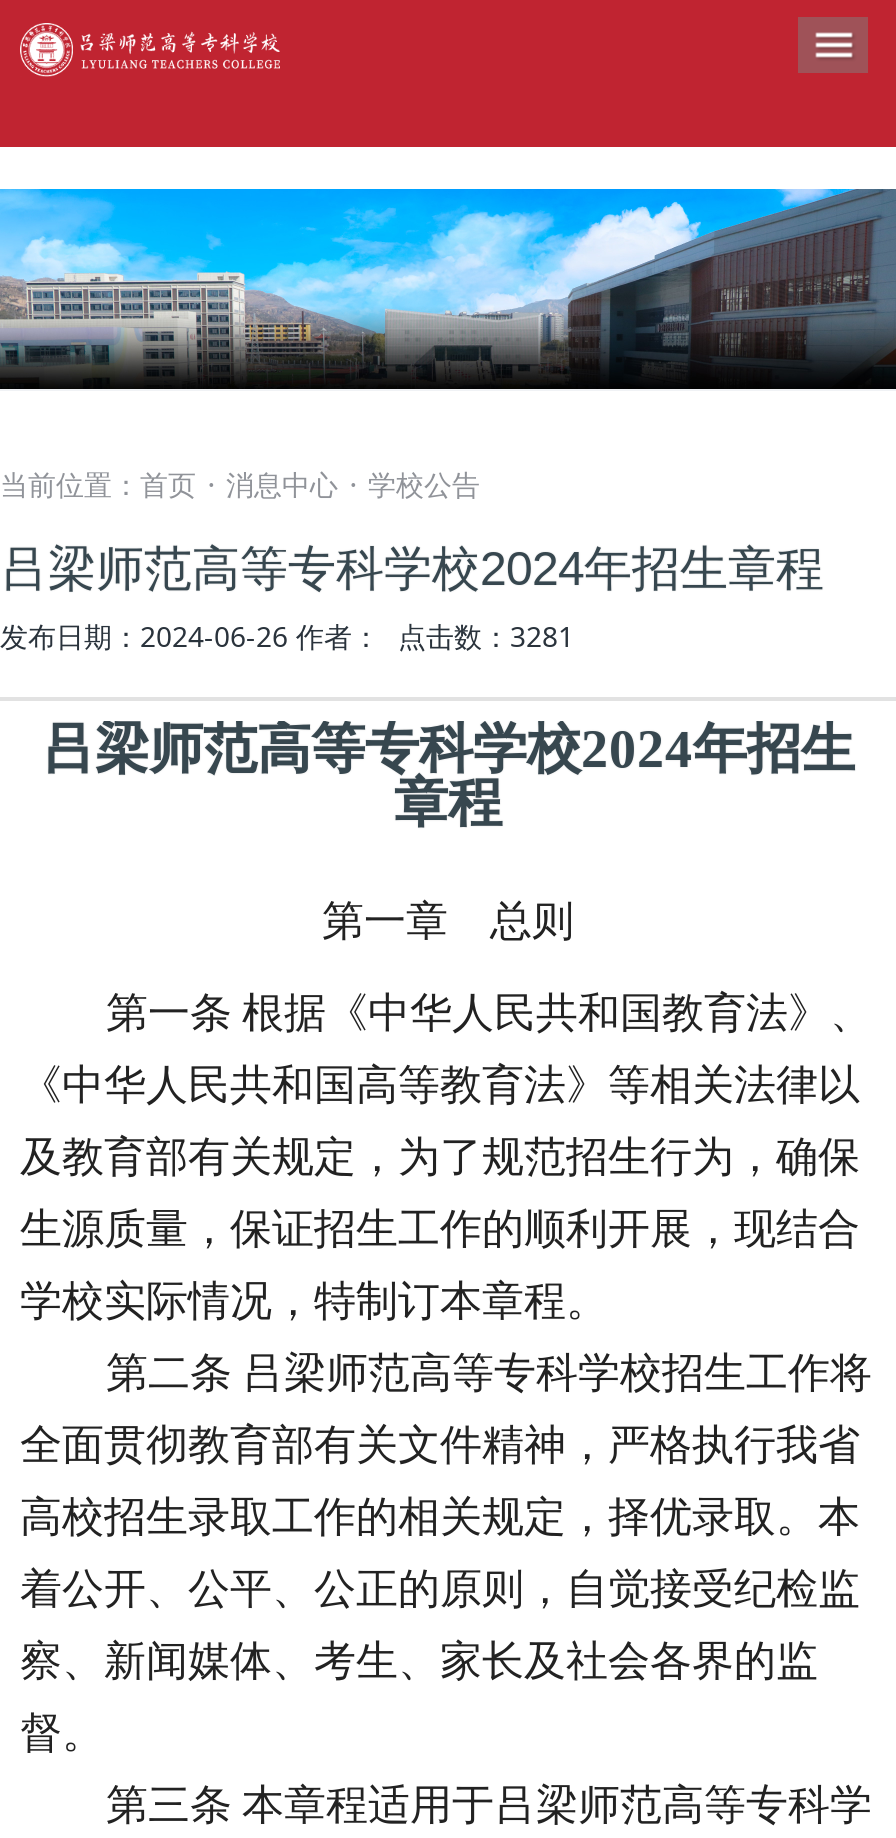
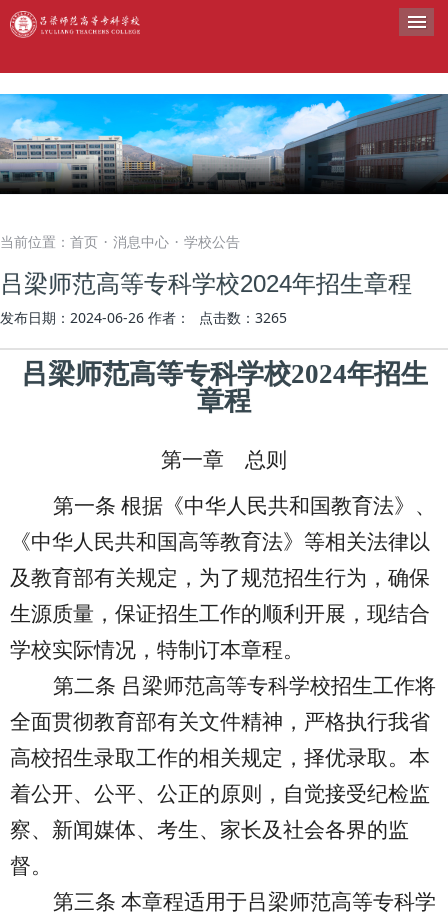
[0,617,574,655] 发布日期：2024-06-26 作者： 点击数：3281 -> [0,308,287,327] 发布日期：2024-06-26 作者： 点击数：3265

